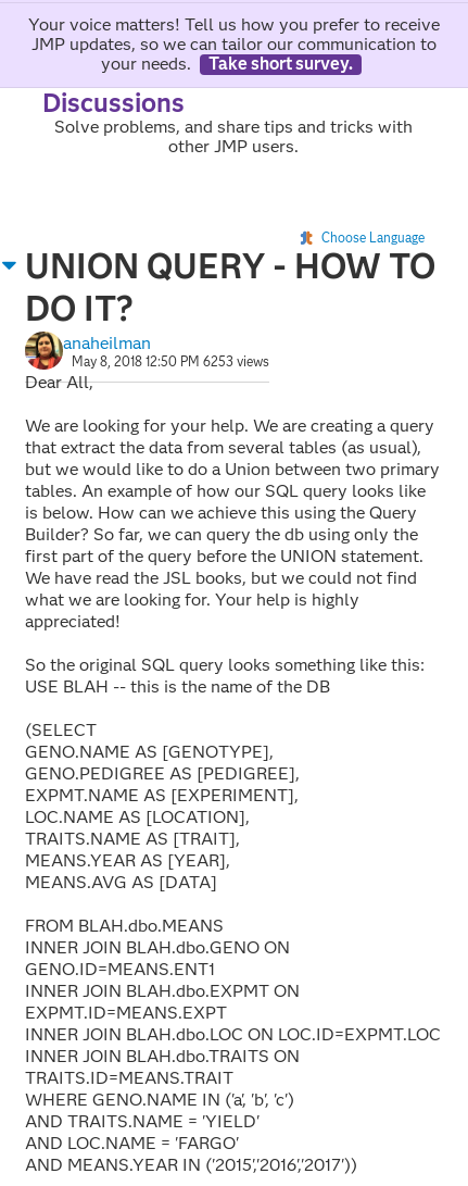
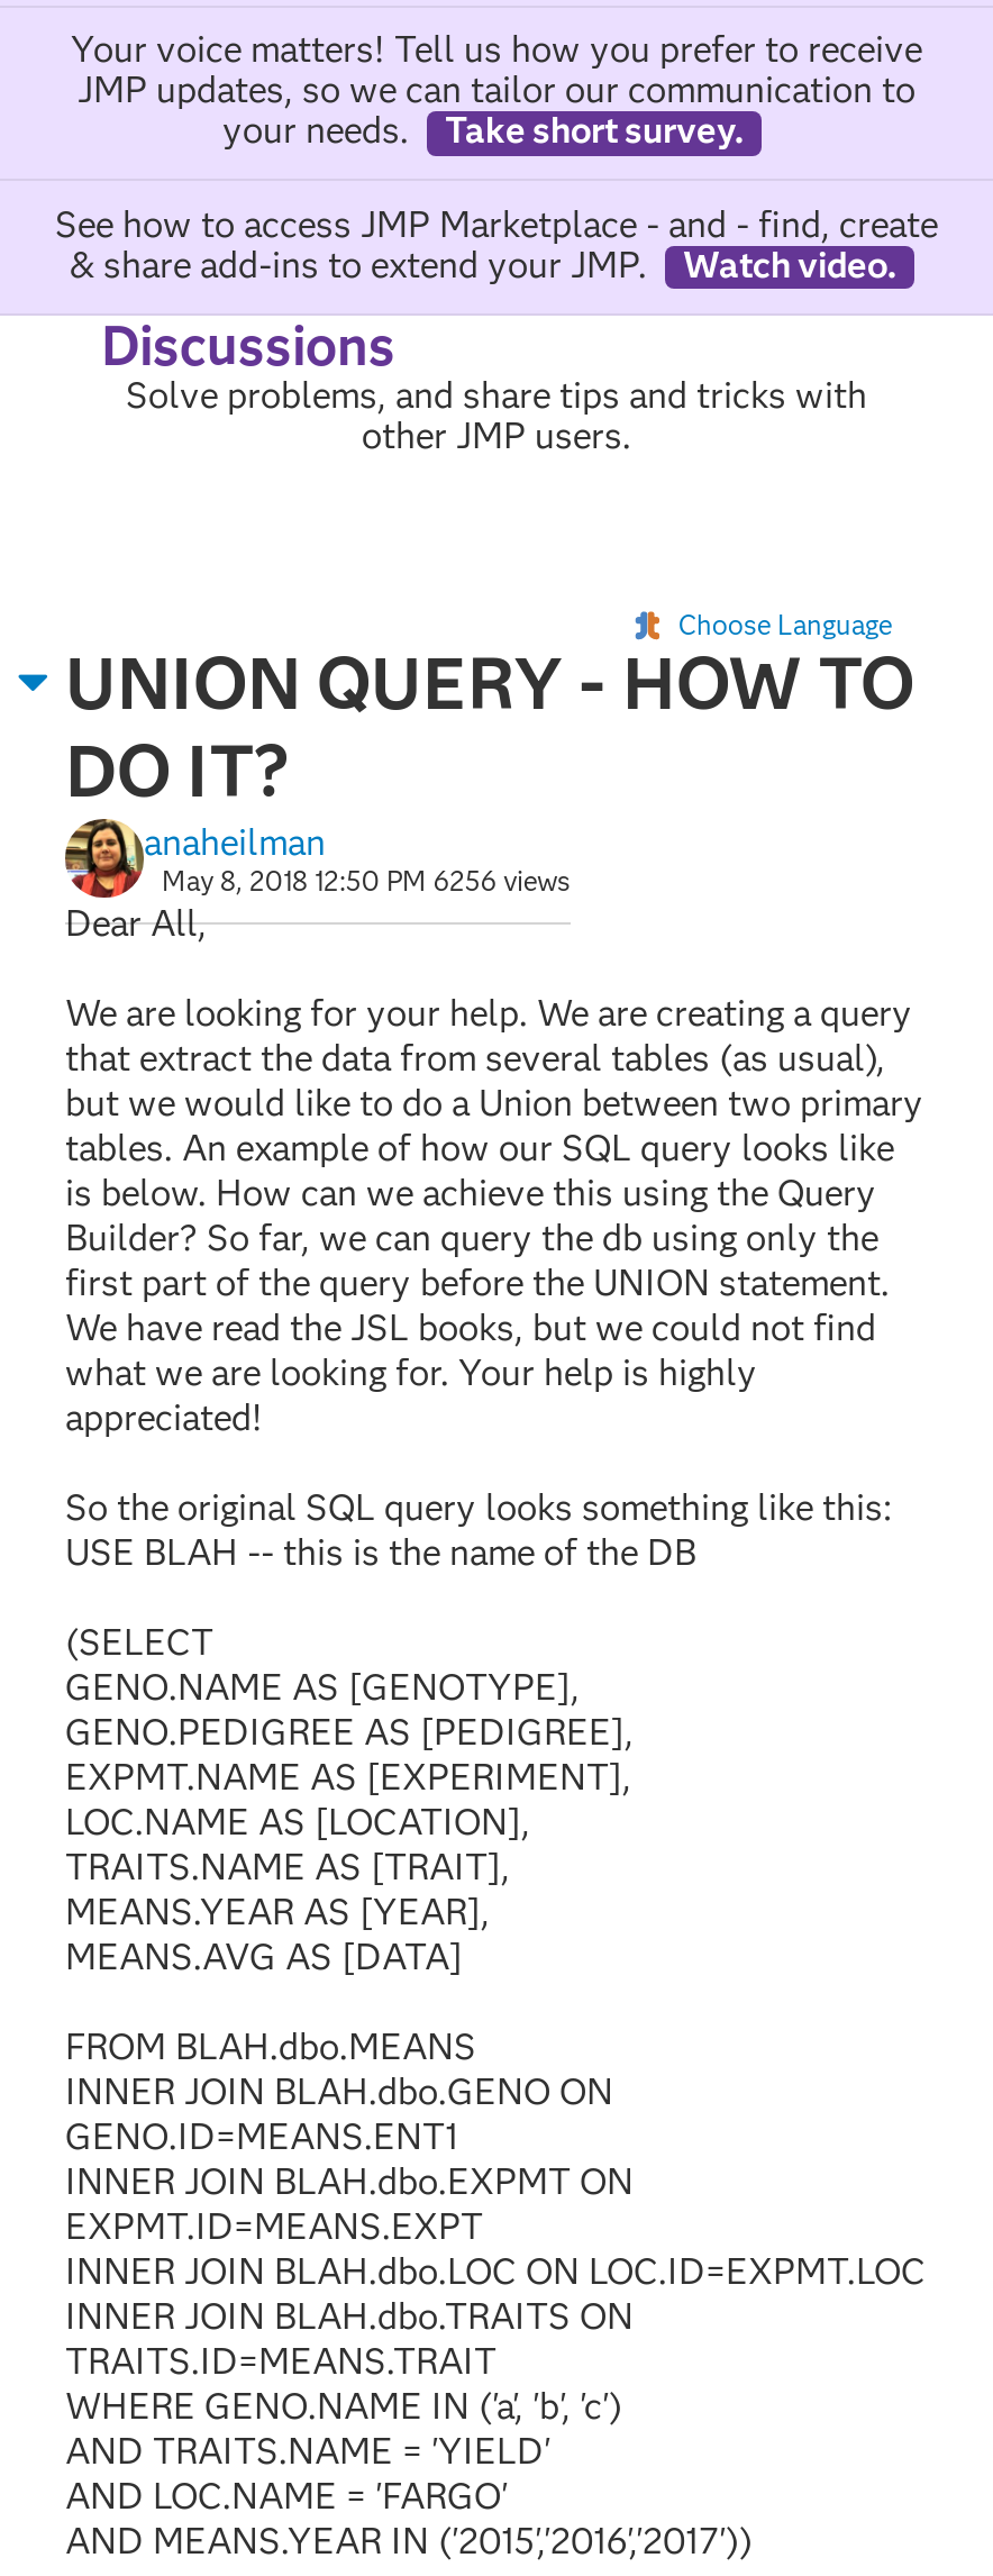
none -> [55,202,938,285] See how to access JMP Marketplace - and - find, create | & share add-ins to extend your JMP. | Watch video.
[72,353,269,369] May 8, 2018 12:50 PM 6253 views -> [162,863,571,897] May 8, 2018 12:50 PM 6256 views

